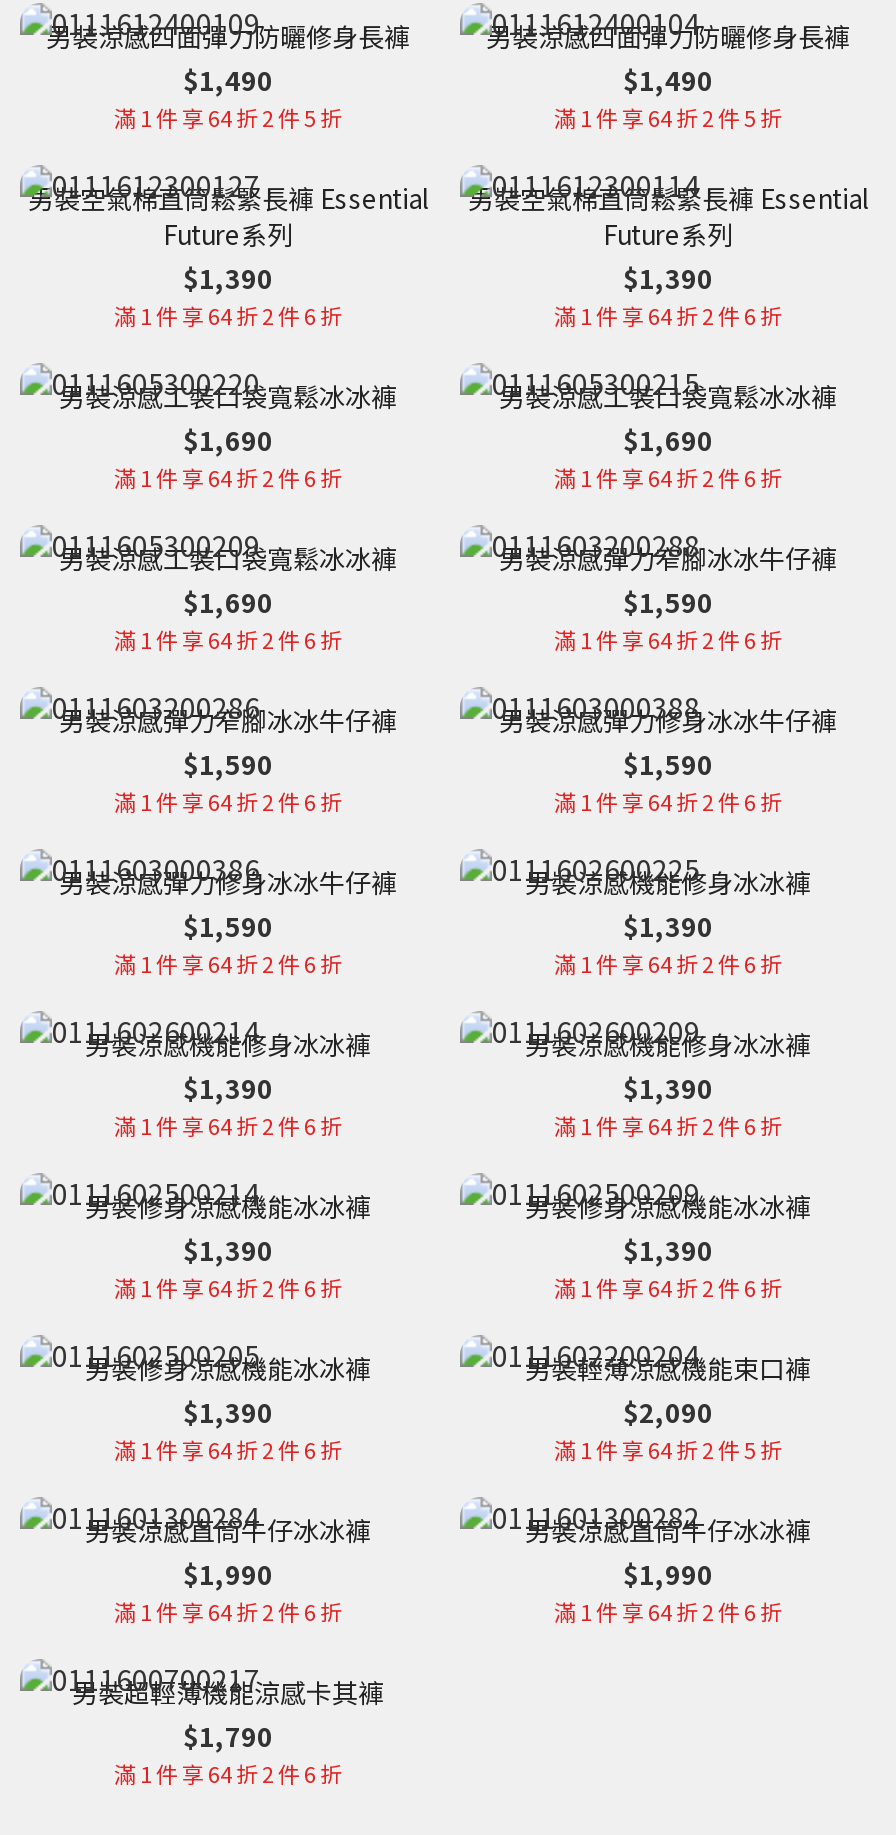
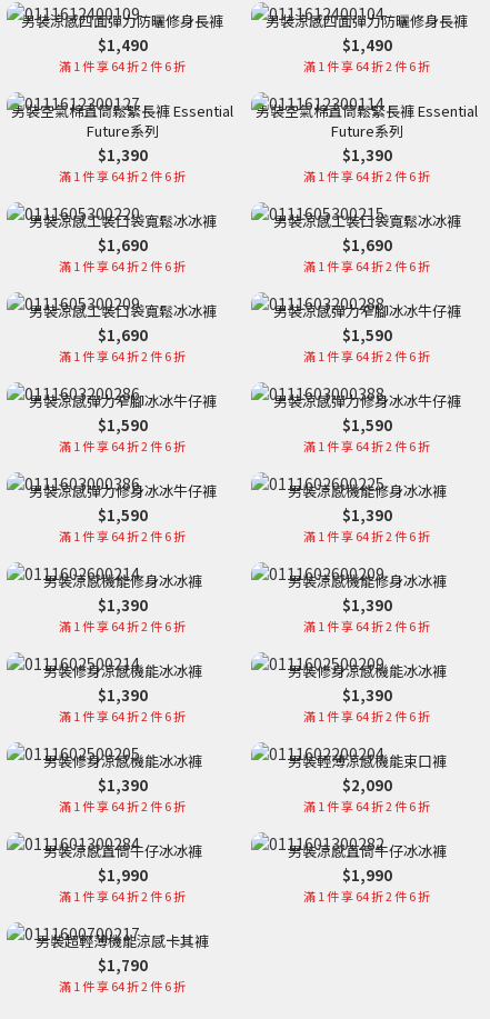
[114,101,342,133] 滿 1 件 享 64 折 2 件 5 折 -> [59,57,186,74] 滿 1 件 享 64 折 2 件 6 折
[554,101,782,133] 滿 1 件 享 64 折 2 件 5 折 -> [303,57,430,74] 滿 1 件 享 64 折 2 件 6 折
[554,1433,782,1465] 滿 1 件 享 64 折 2 件 5 折 -> [303,797,430,815] 滿 1 件 享 64 折 2 件 6 折

